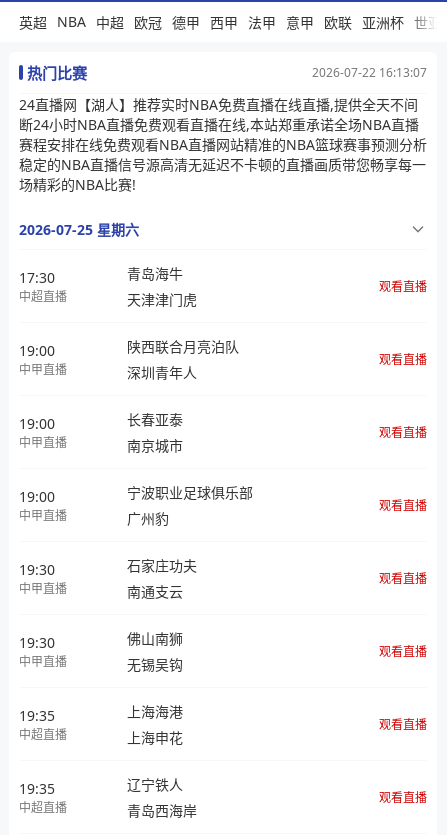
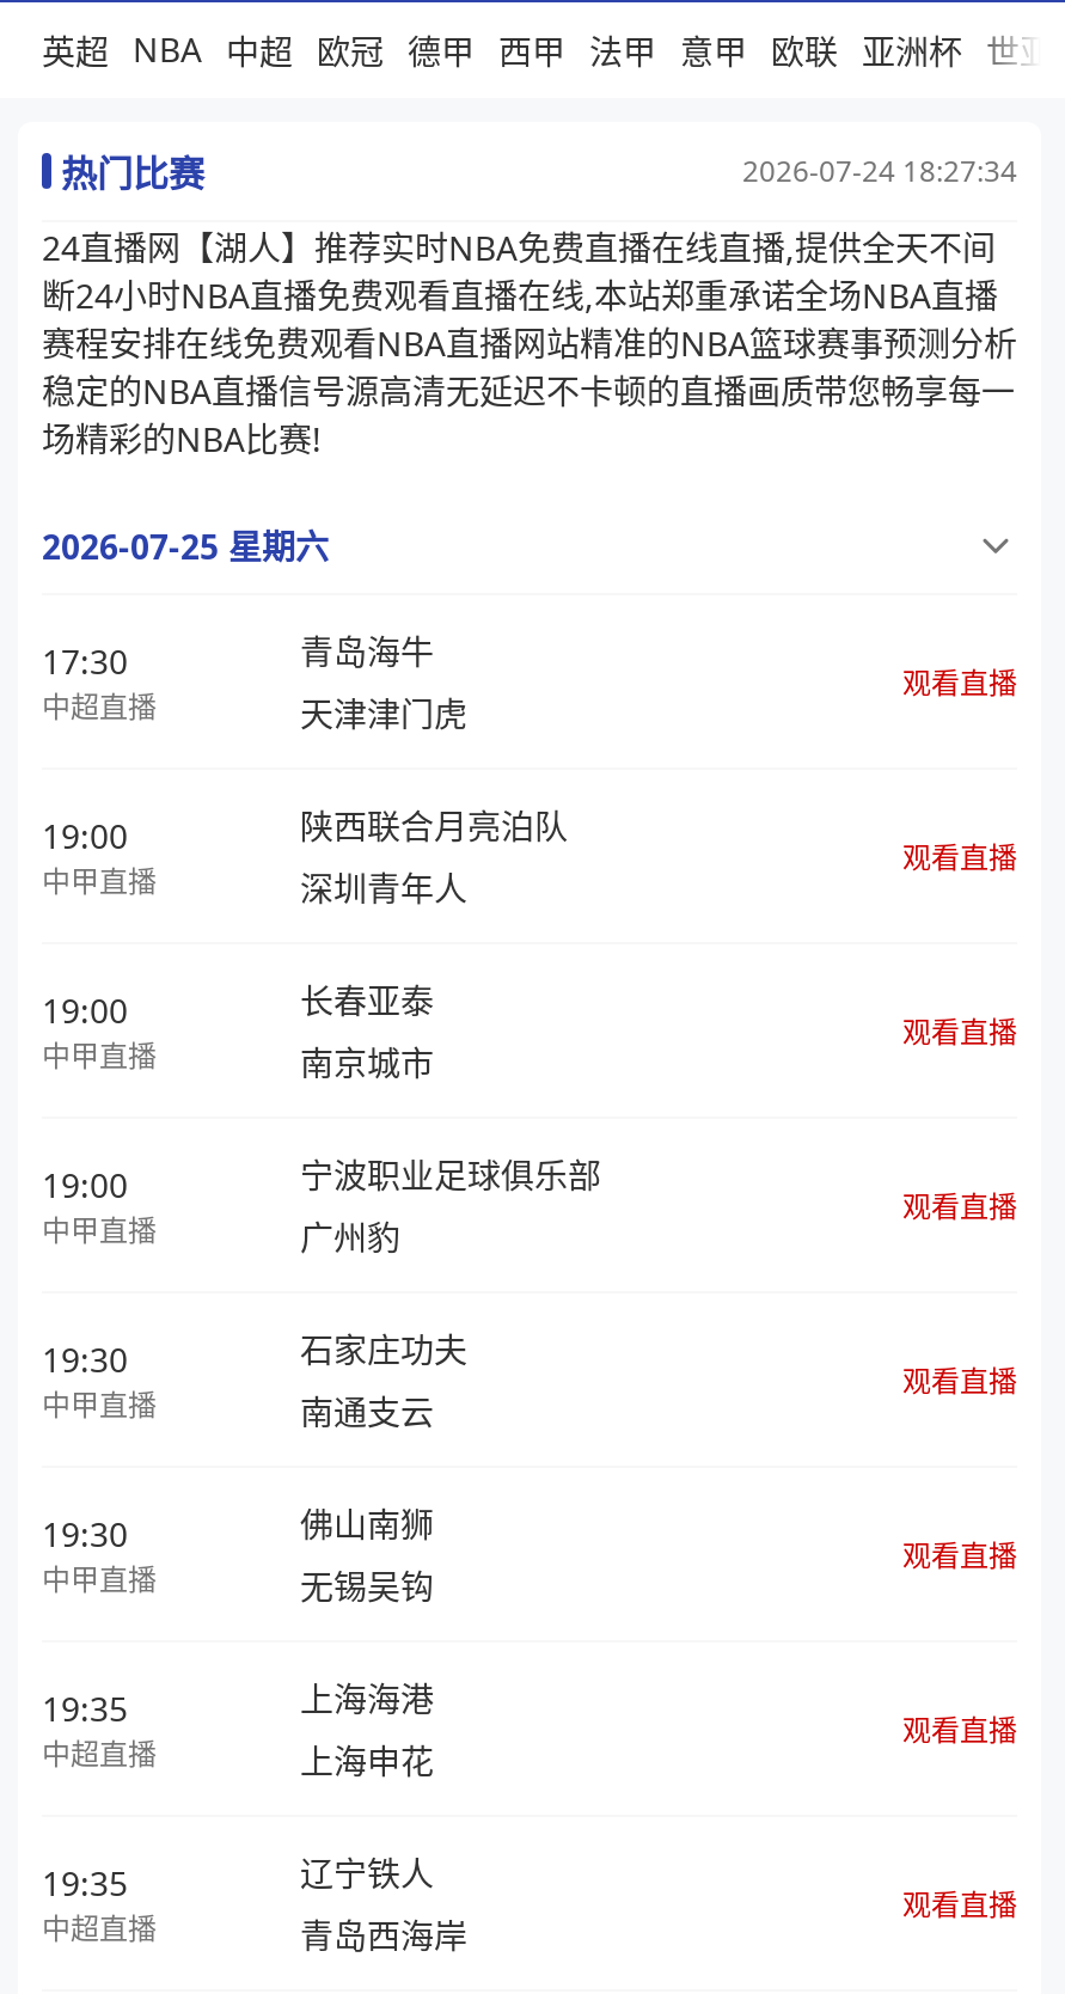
[312,64,427,81] 2026-07-22 16:13:07 -> [742,151,1017,191] 2026-07-24 18:27:34

